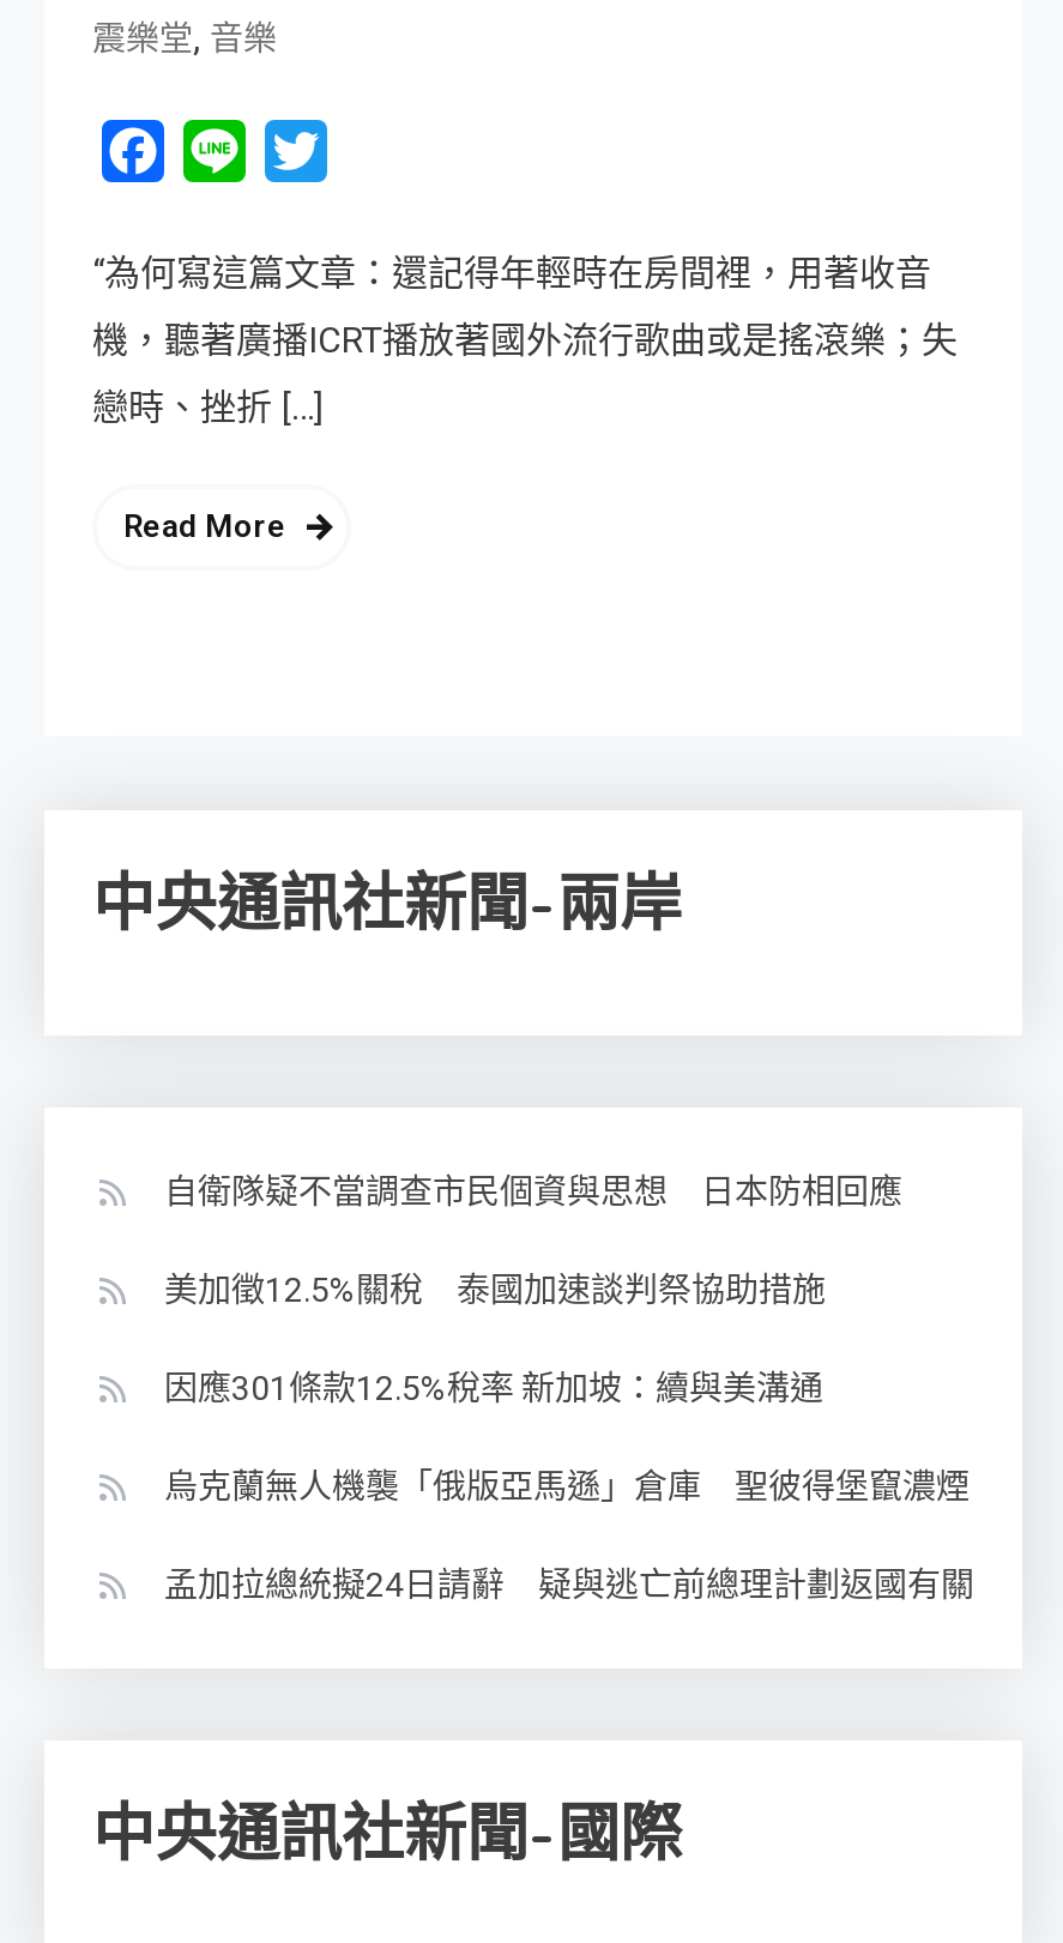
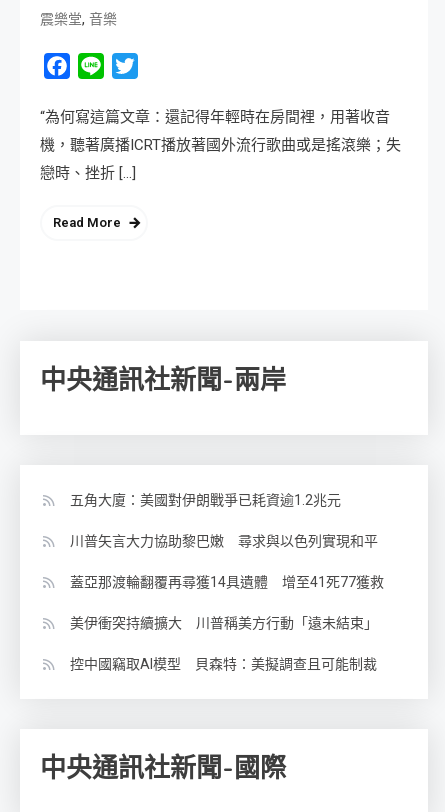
[164,1173,902,1211] 自衛隊疑不當調查市民個資與思想 日本防相回應 -> [70,492,341,508] 五角大廈：美國對伊朗戰爭已耗資逾1.2兆元
[164,1271,826,1309] 美加徵12.5%關稅 泰國加速談判祭協助措施 -> [70,533,378,549] 川普矢言大力協助黎巴嫩 尋求與以色列實現和平
[164,1369,823,1407] 因應301條款12.5%稅率 新加坡：續與美溝通 -> [70,574,384,590] 蓋亞那渡輪翻覆再尋獲14具遺體 增至41死77獲救
[164,1467,970,1506] 烏克蘭無人機襲「俄版亞馬遜」倉庫 聖彼得堡竄濃煙 -> [70,615,378,631] 美伊衝突持續擴大 川普稱美方行動「遠未結束」
[164,1566,974,1604] 孟加拉總統擬24日請辭 疑與逃亡前總理計劃返國有關 -> [70,656,377,672] 控中國竊取AI模型 貝森特：美擬調查且可能制裁

